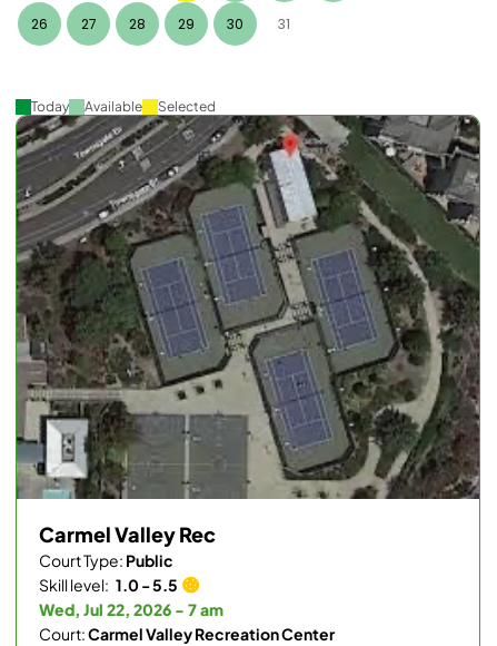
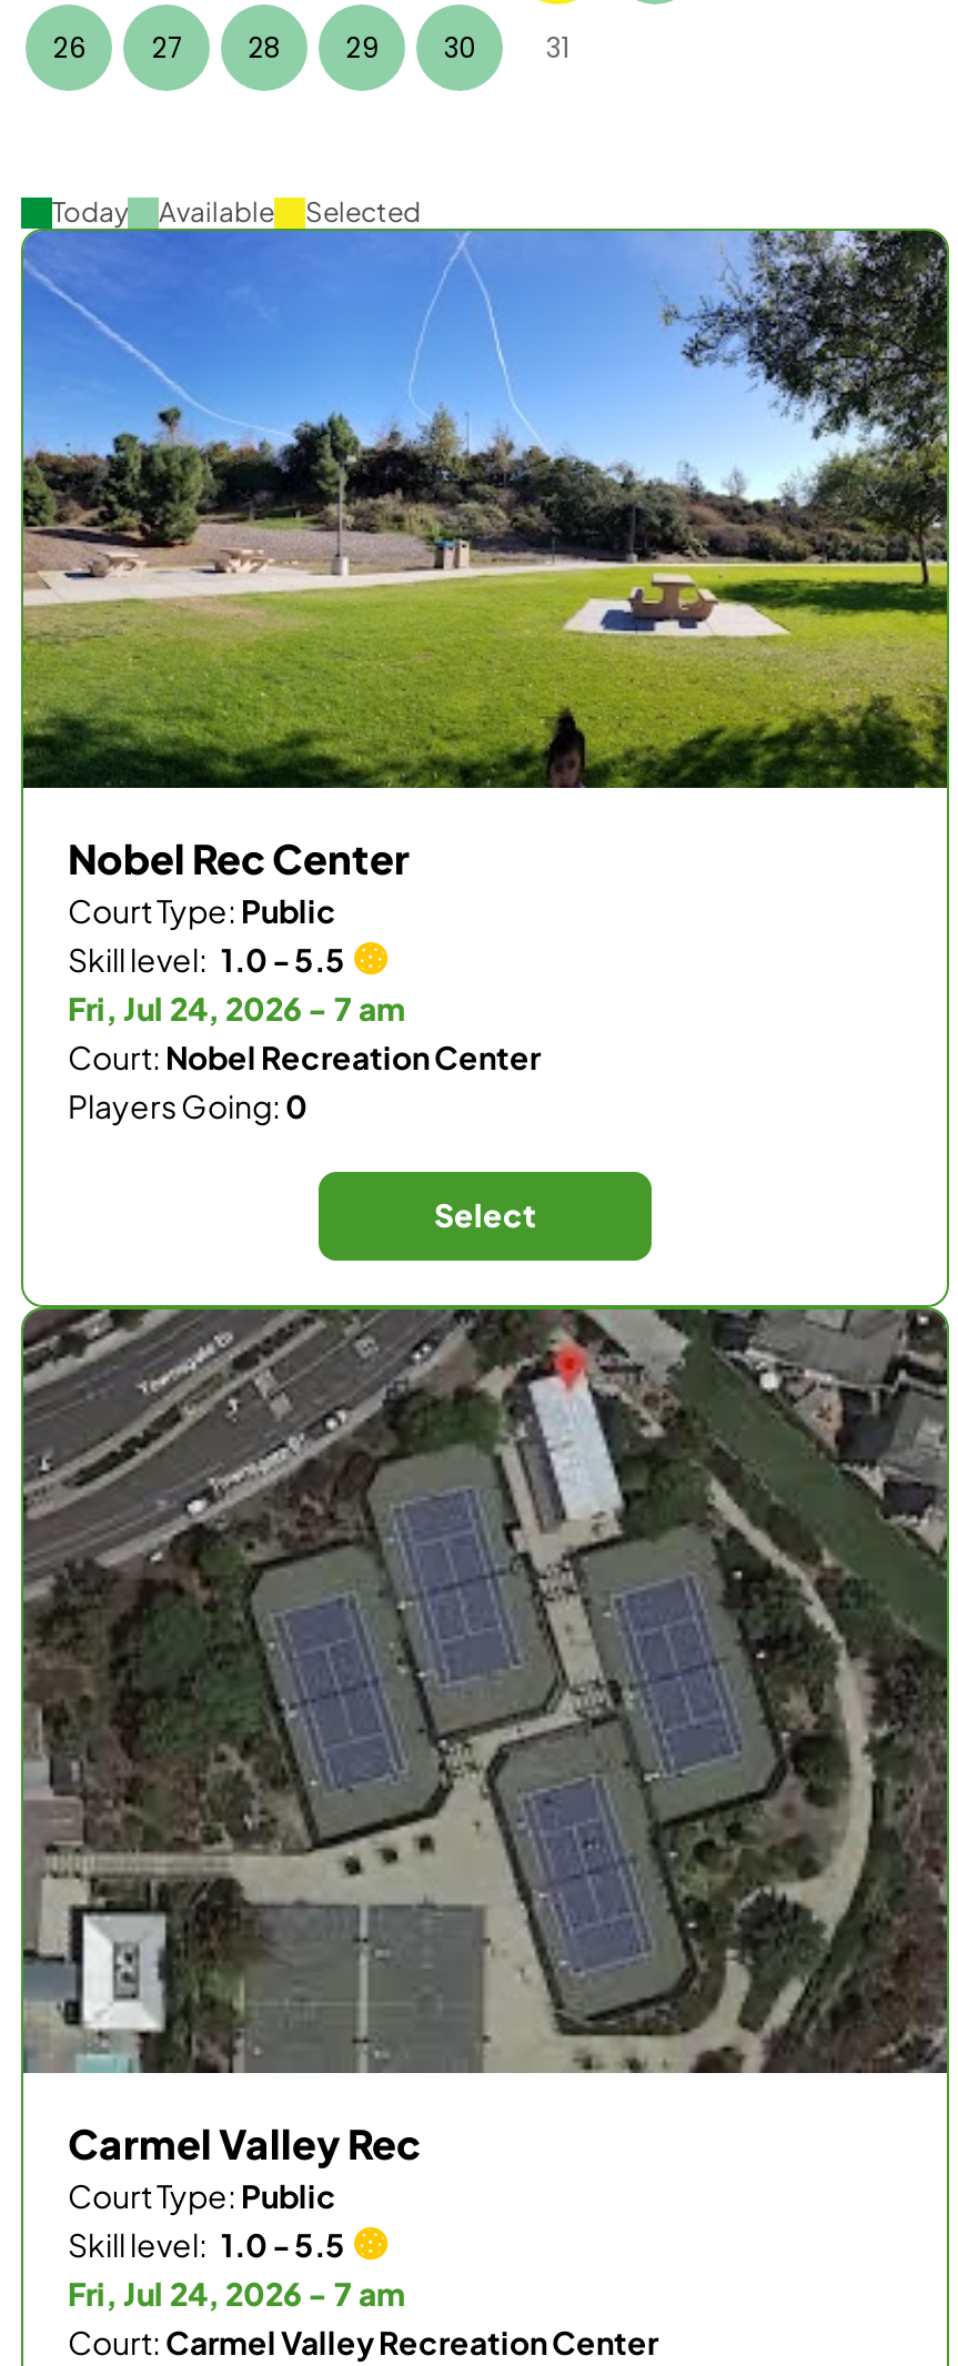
none -> [21,229,949,1233] [image] | Nobel Rec Center | Court Type: Public | Skill level: 1.0 - 5.5 | Fri, Jul 24, 2026 - 7 am | Court: Nobel Recreation Center | Players Going: 0 | Select
[39,599,223,619] Wed, Jul 22, 2026 - 7 am -> [68,2272,405,2312] Fri, Jul 24, 2026 - 7 am

